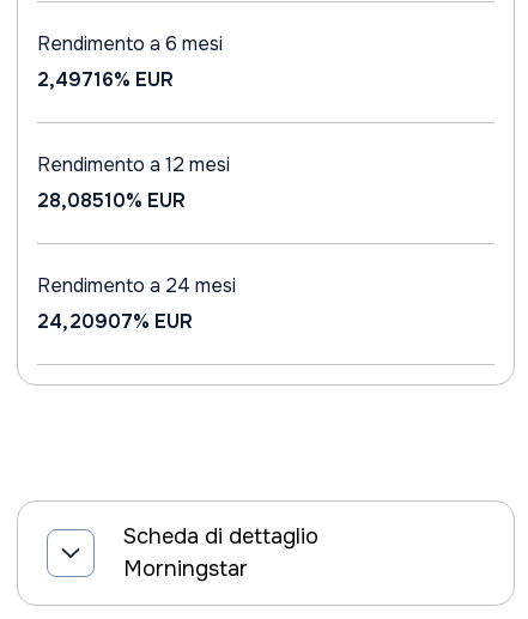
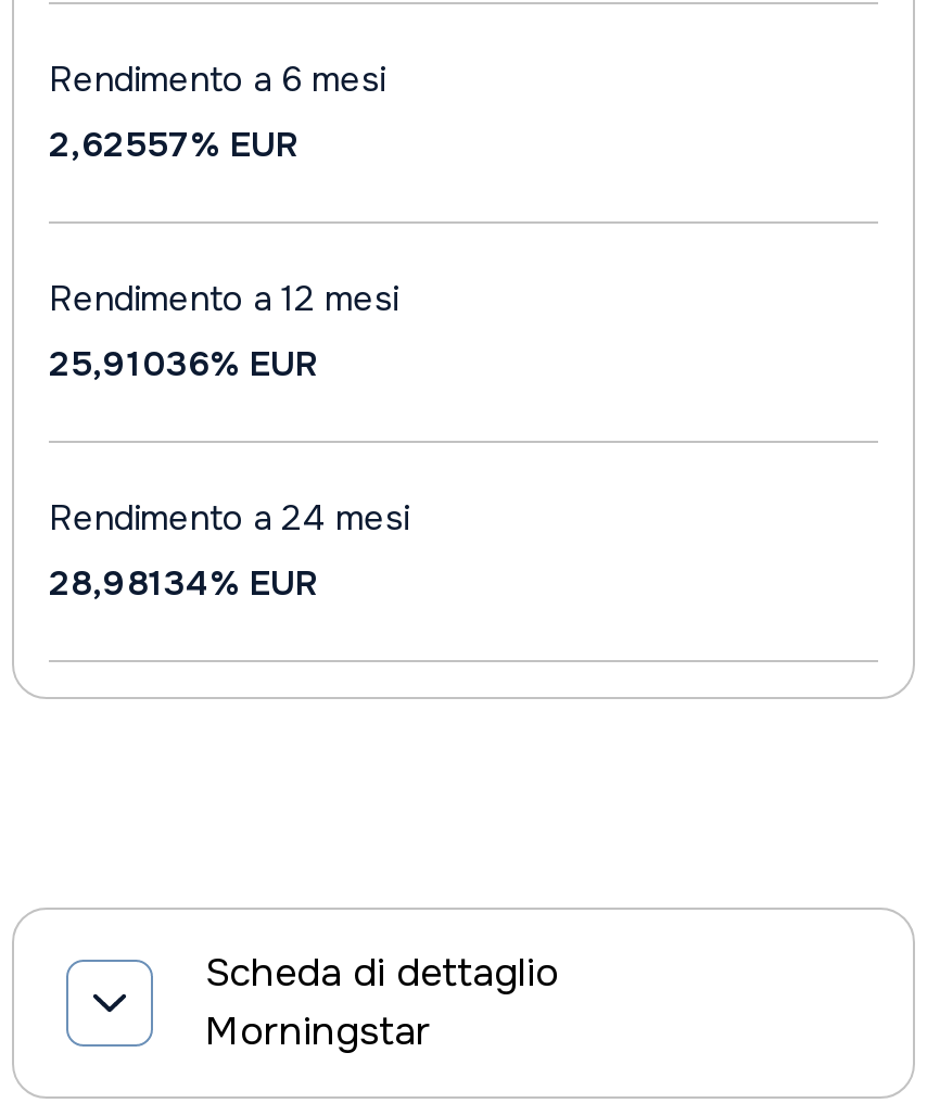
[37,67,174,92] 2,49716% EUR -> [49,122,298,167] 2,62557% EUR
[37,188,186,213] 28,08510% EUR -> [49,341,318,386] 25,91036% EUR
[37,309,193,334] 24,20907% EUR -> [49,560,318,606] 28,98134% EUR

